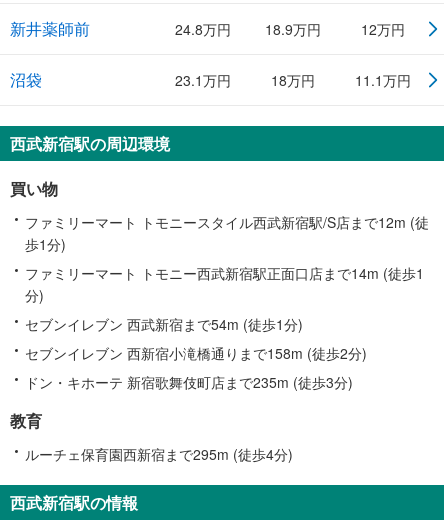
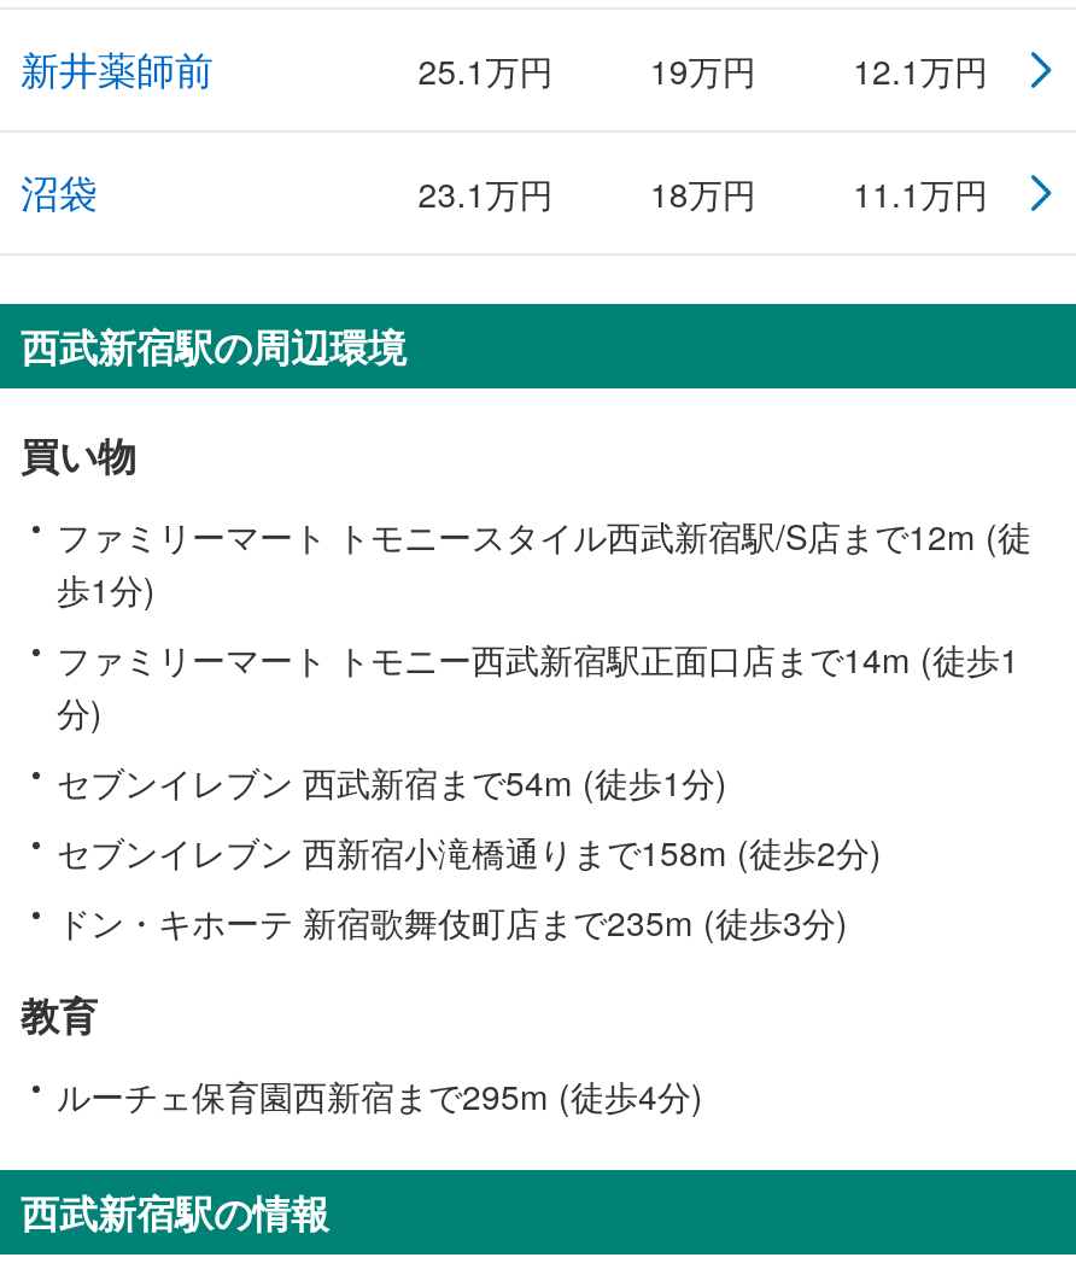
[175,19,231,39] 24.8万円 -> [418,45,553,94] 25.1万円
[265,19,321,39] 18.9万円 -> [650,45,756,94] 19万円
[361,19,405,39] 12万円 -> [853,45,988,94] 12.1万円

